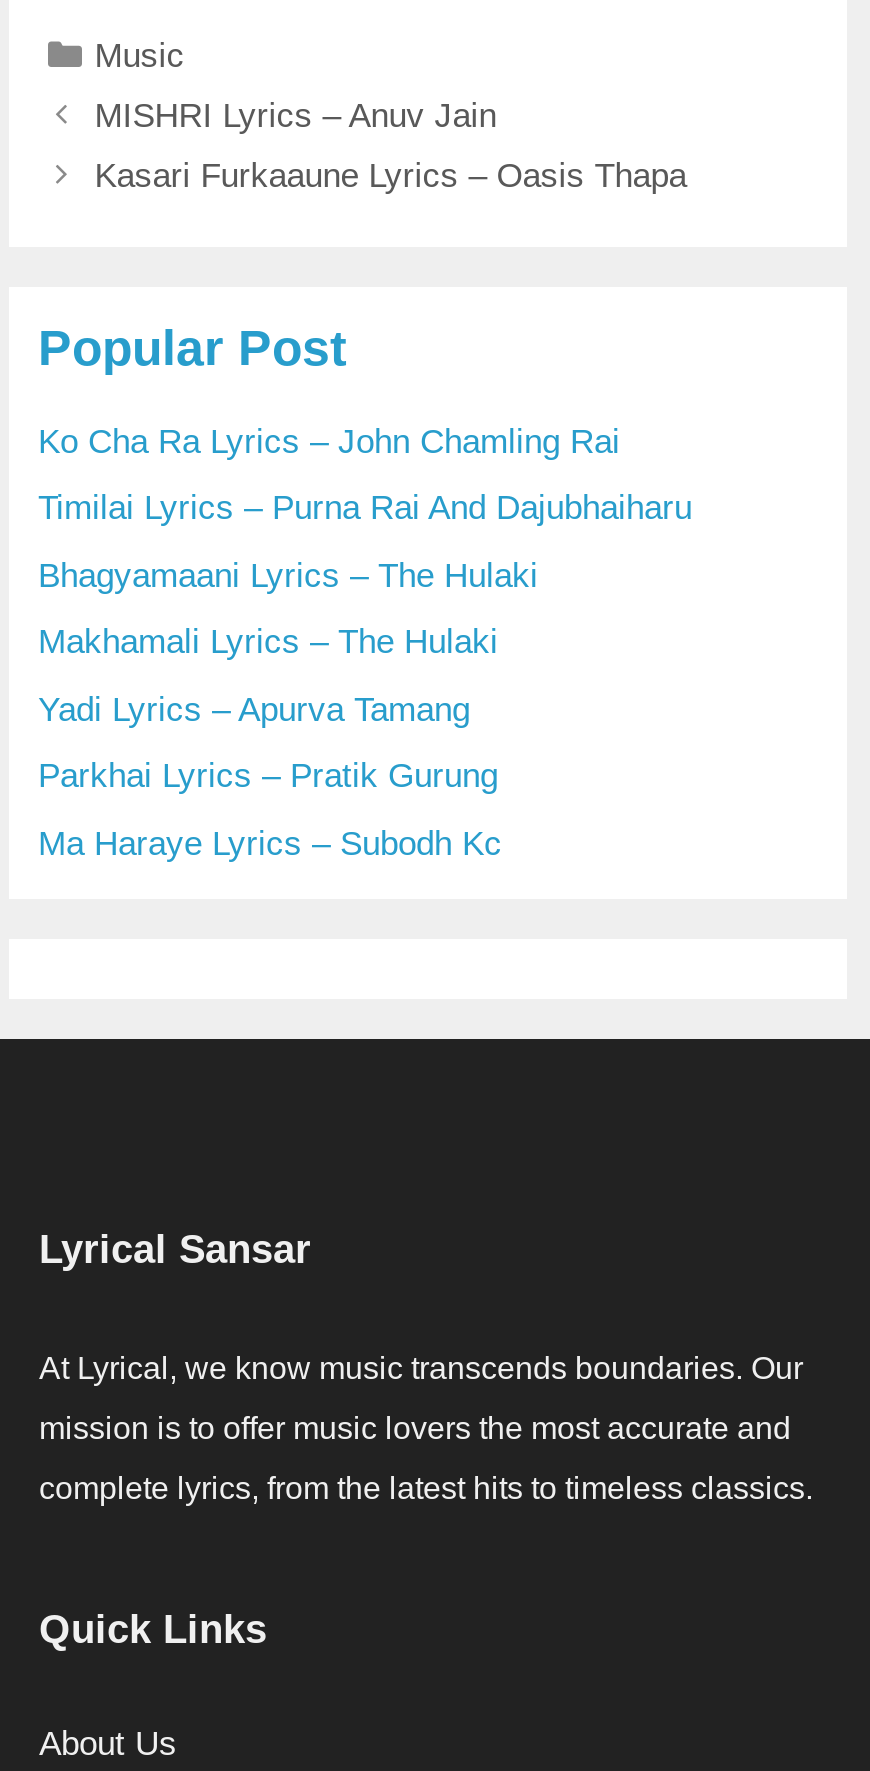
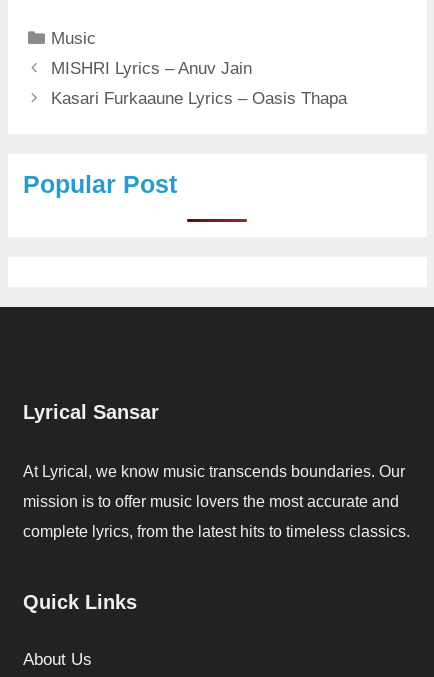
[38,422,692,862] Ko Cha Ra Lyrics – John Chamling Rai | Timilai Lyrics – Purna Rai And Dajubhaiharu | Bhagyamaani Lyrics – The Hulaki | Makhamali Lyrics – The Hulaki | Yadi Lyrics – Apurva Tamang | Parkhai Lyrics – Pratik Gurung | Ma Haraye Lyrics – Subodh Kc -> none

